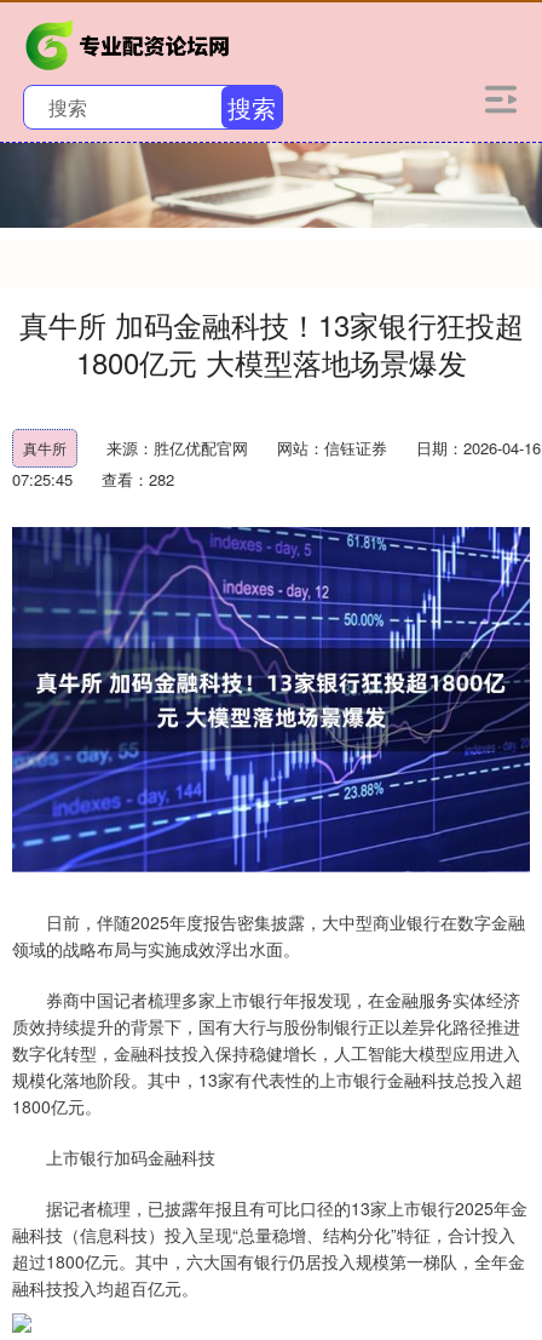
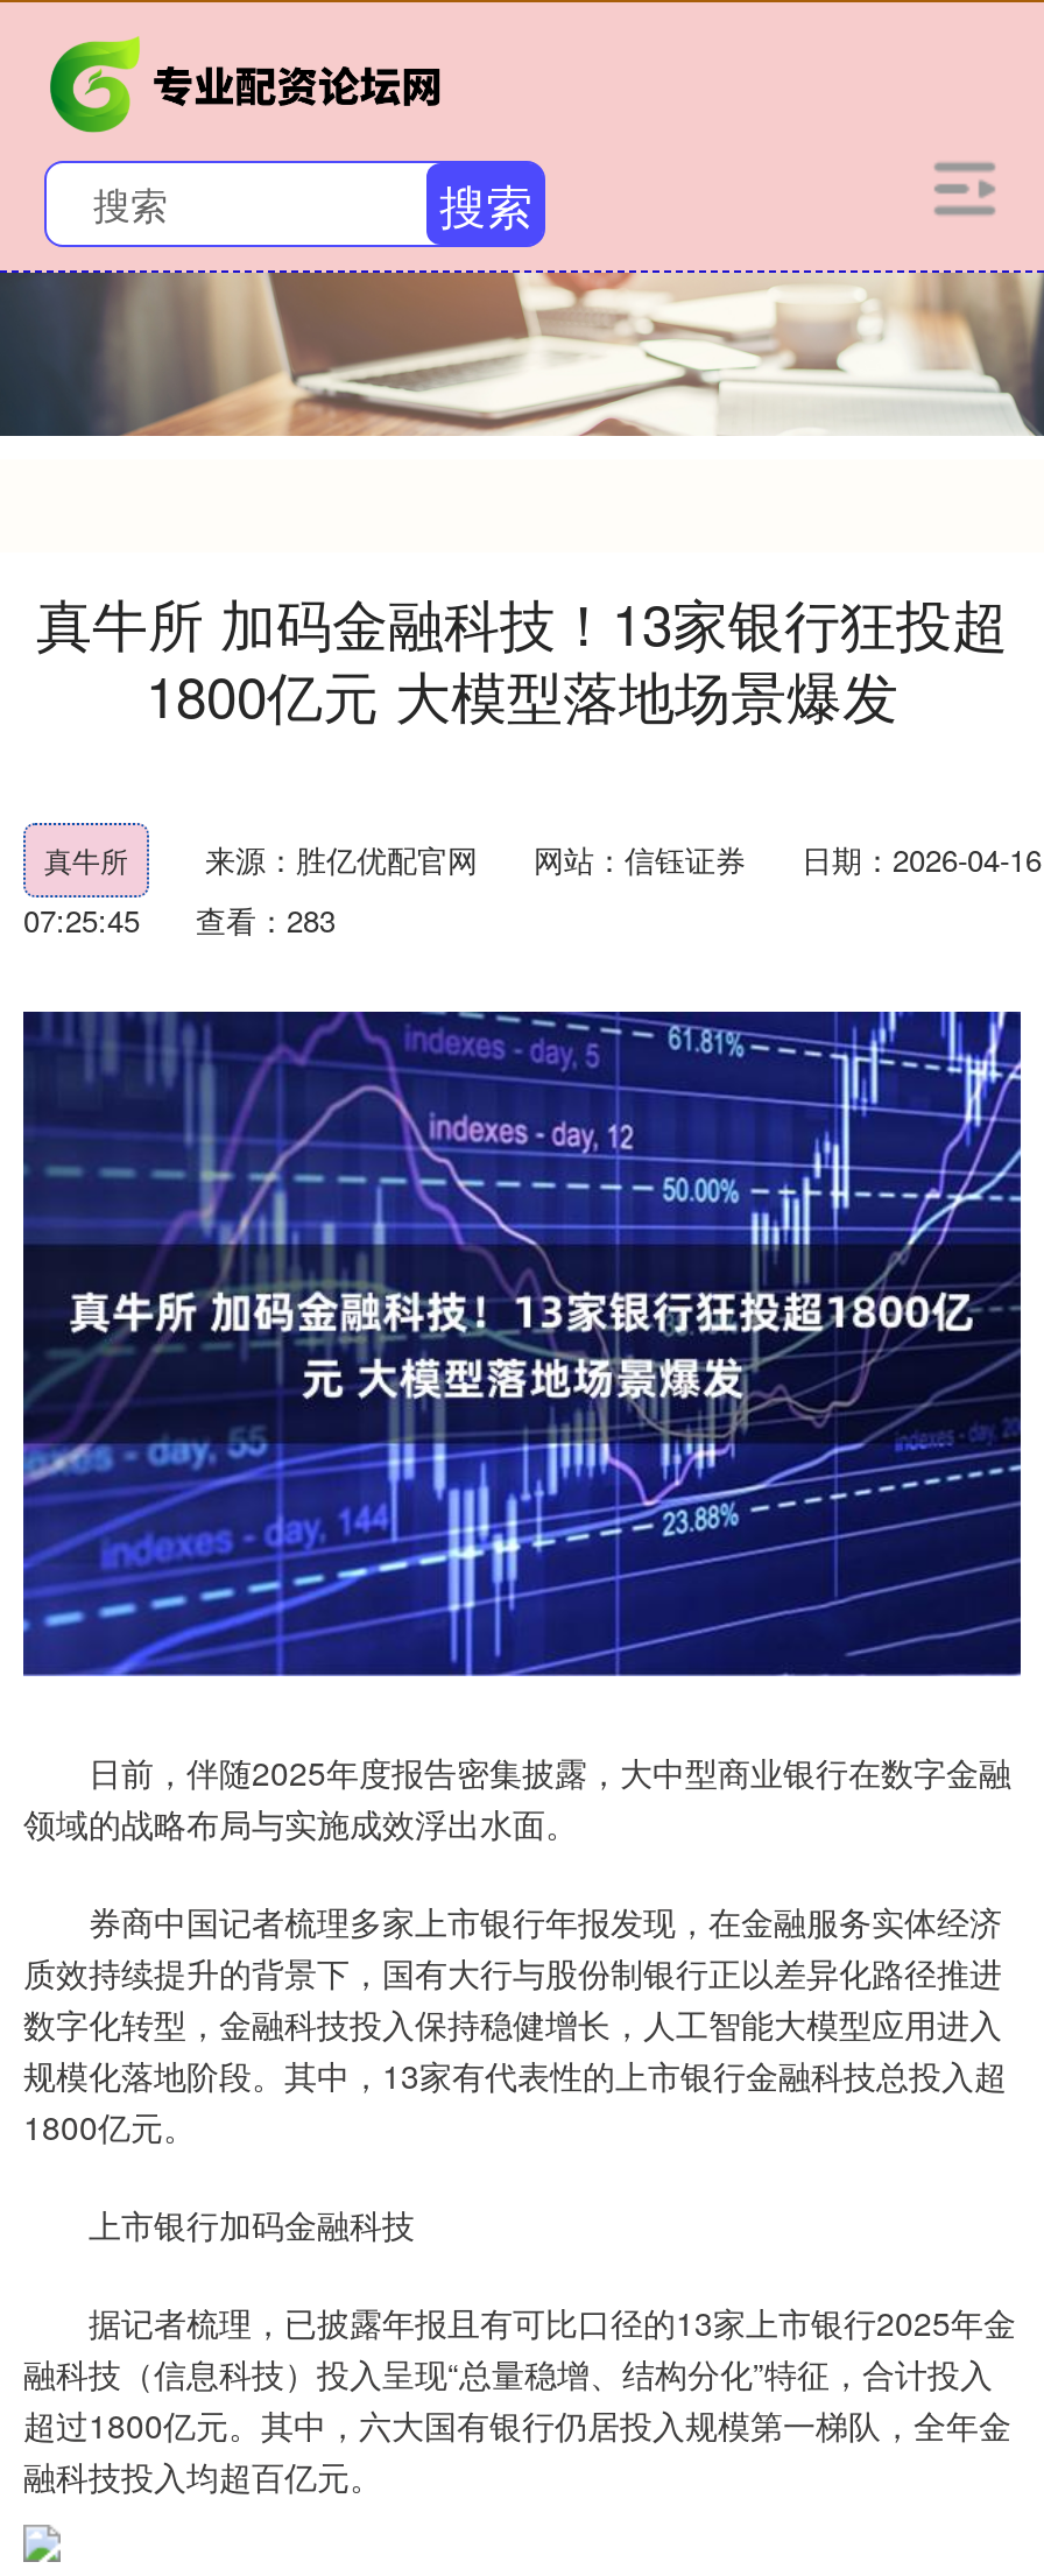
[12,468,174,491] 07:25:45 查看：282 -> [23,898,336,942] 07:25:45 查看：283

